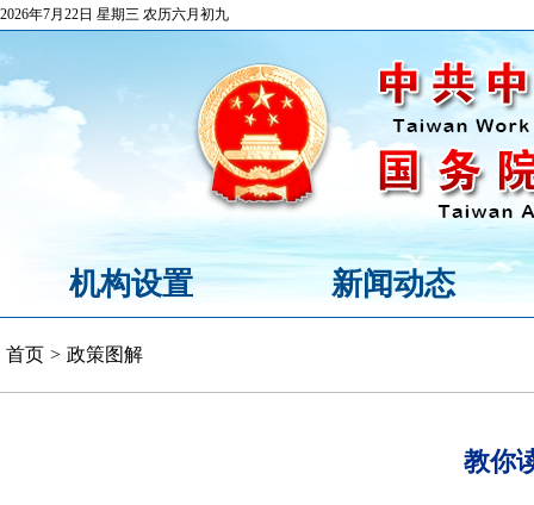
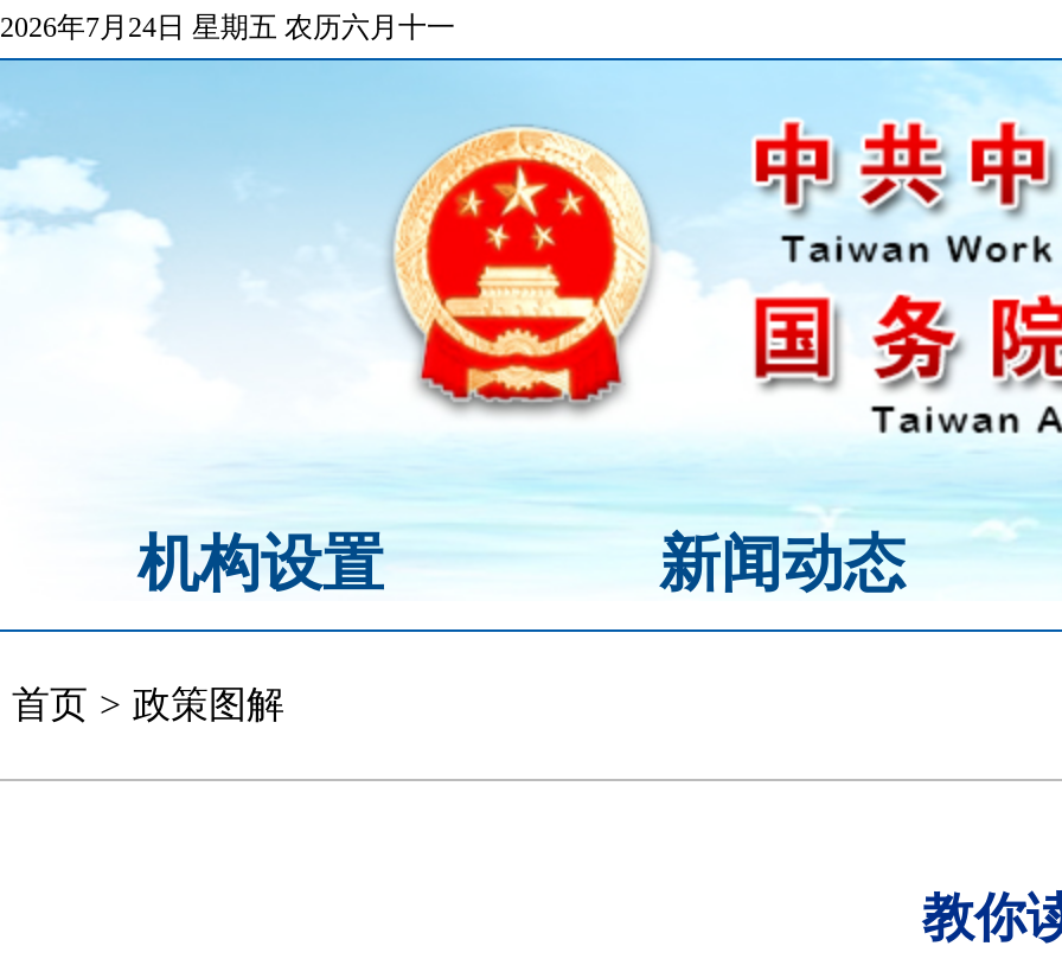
[0,6,229,23] 2026年7月22日 星期三 农历六月初九 -> [0,11,455,44] 2026年7月24日 星期五 农历六月十一

